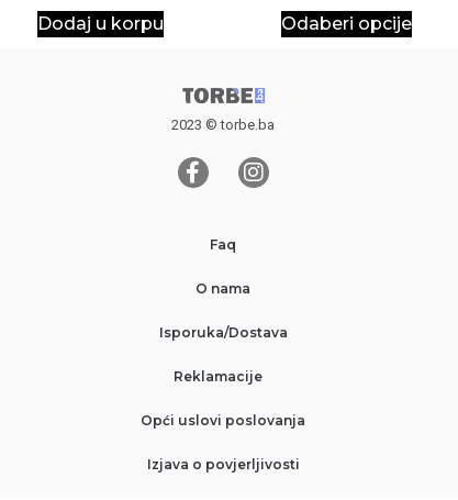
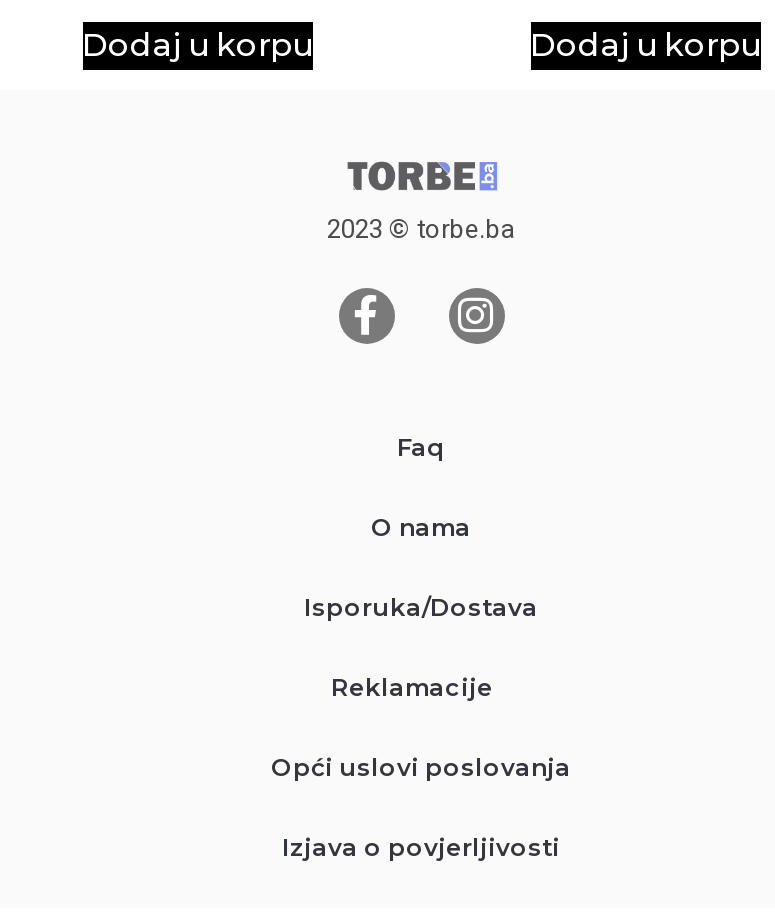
[281,13,411,34] Odaberi opcije -> [530,26,760,64] Dodaj u korpu

